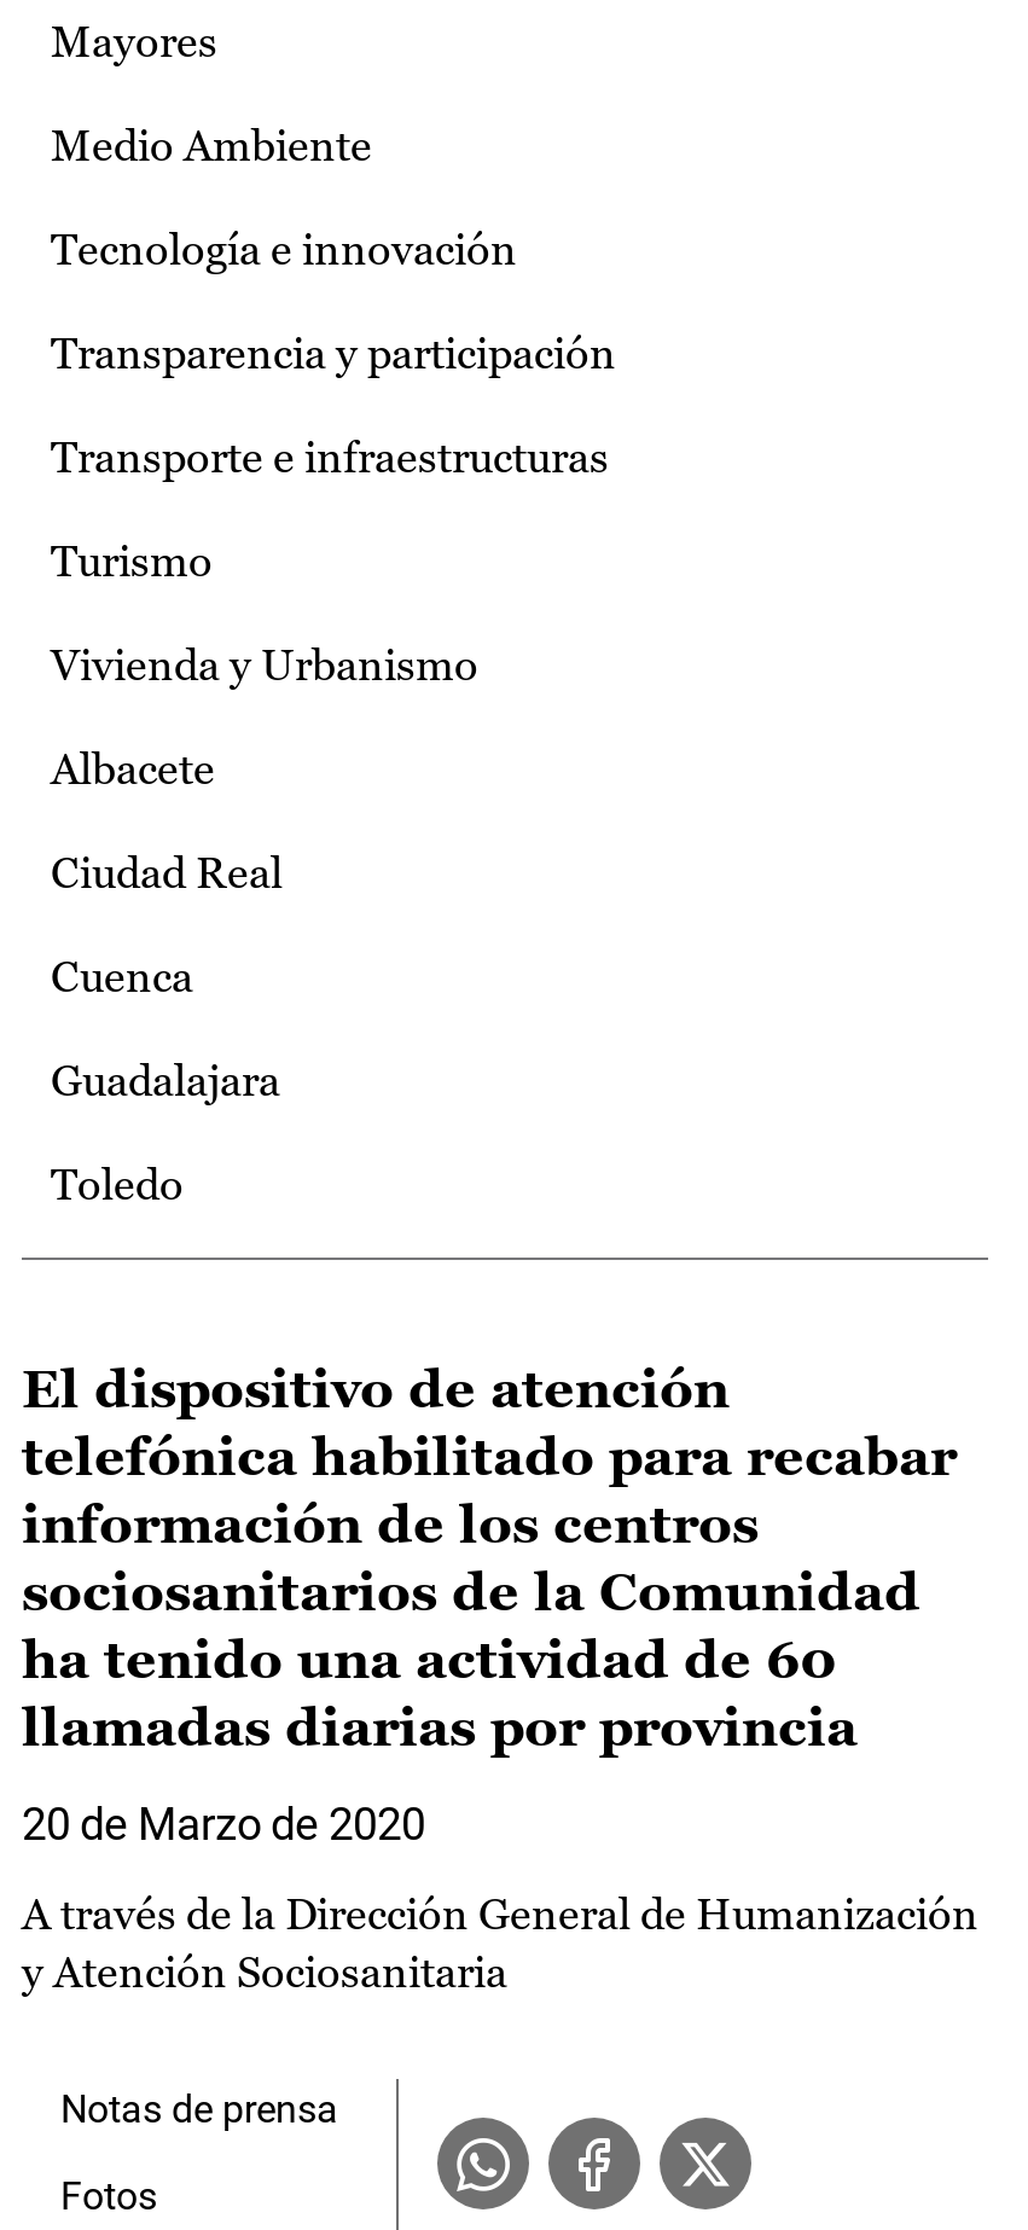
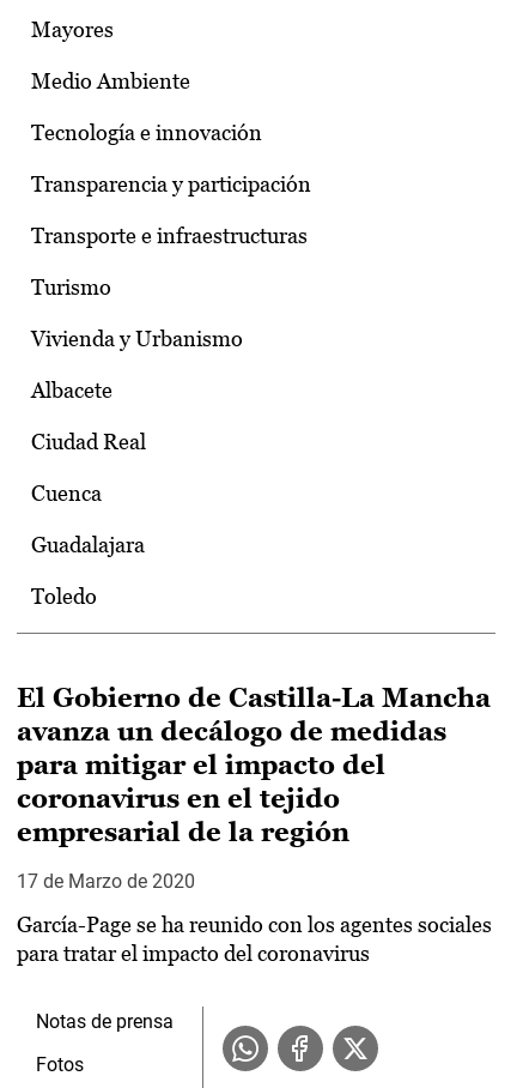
[22,1359,957,1758] El dispositivo de atención | telefónica habilitado para recabar | información de los centros | sociosanitarios de la Comunidad | ha tenido una actividad de 60 | llamadas diarias por provincia -> [17,683,491,847] El Gobierno de Castilla-La Mancha | avanza un decálogo de medidas | para mitigar el impacto del | coronavirus en el tejido | empresarial de la región
[22,1799,425,1850] 20 de Marzo de 2020 -> [17,870,195,893] 17 de Marzo de 2020
[22,1888,978,1997] A través de la Dirección General de Humanización | y Atención Sociosanitaria -> [17,912,492,966] García-Page se ha reunido con los agentes sociales | para tratar el impacto del coronavirus

